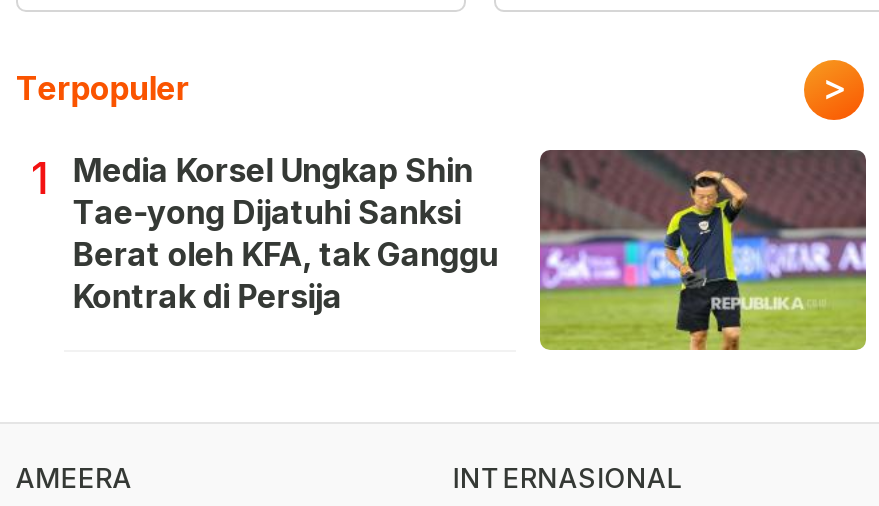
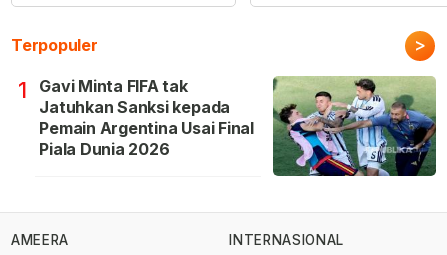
[73,150,868,352] [image] | Media Korsel Ungkap Shin | Tae-yong Dijatuhi Sanksi | Berat oleh KFA, tak Ganggu | Kontrak di Persija -> [39,76,437,177] [image] | Gavi Minta FIFA tak | Jatuhkan Sanksi kepada | Pemain Argentina Usai Final | Piala Dunia 2026

